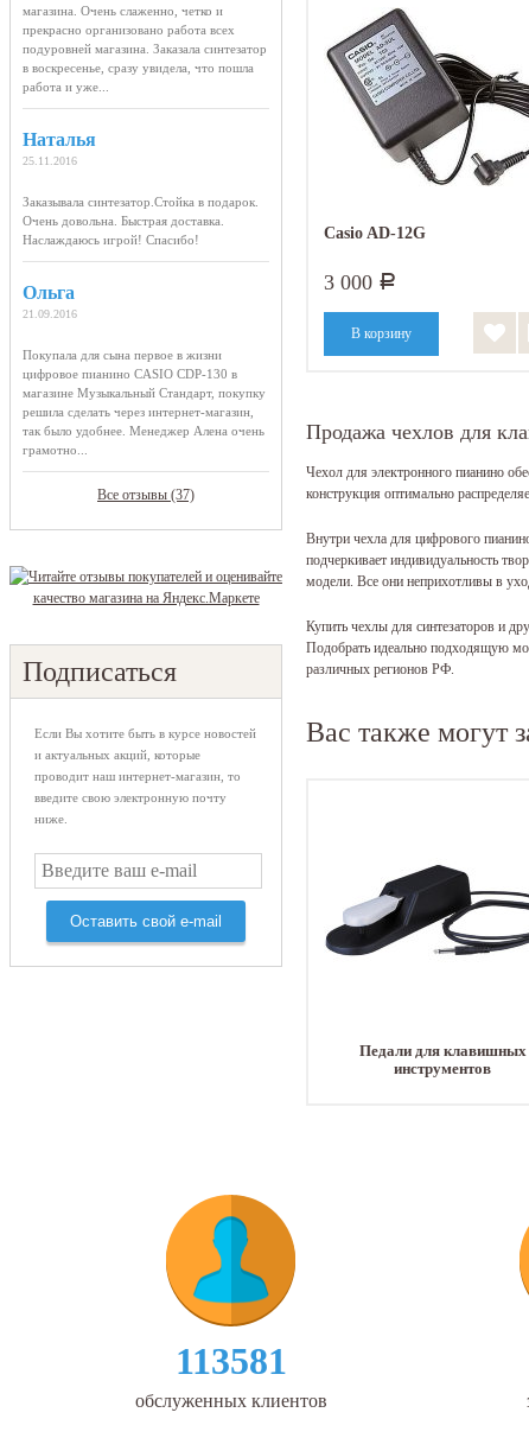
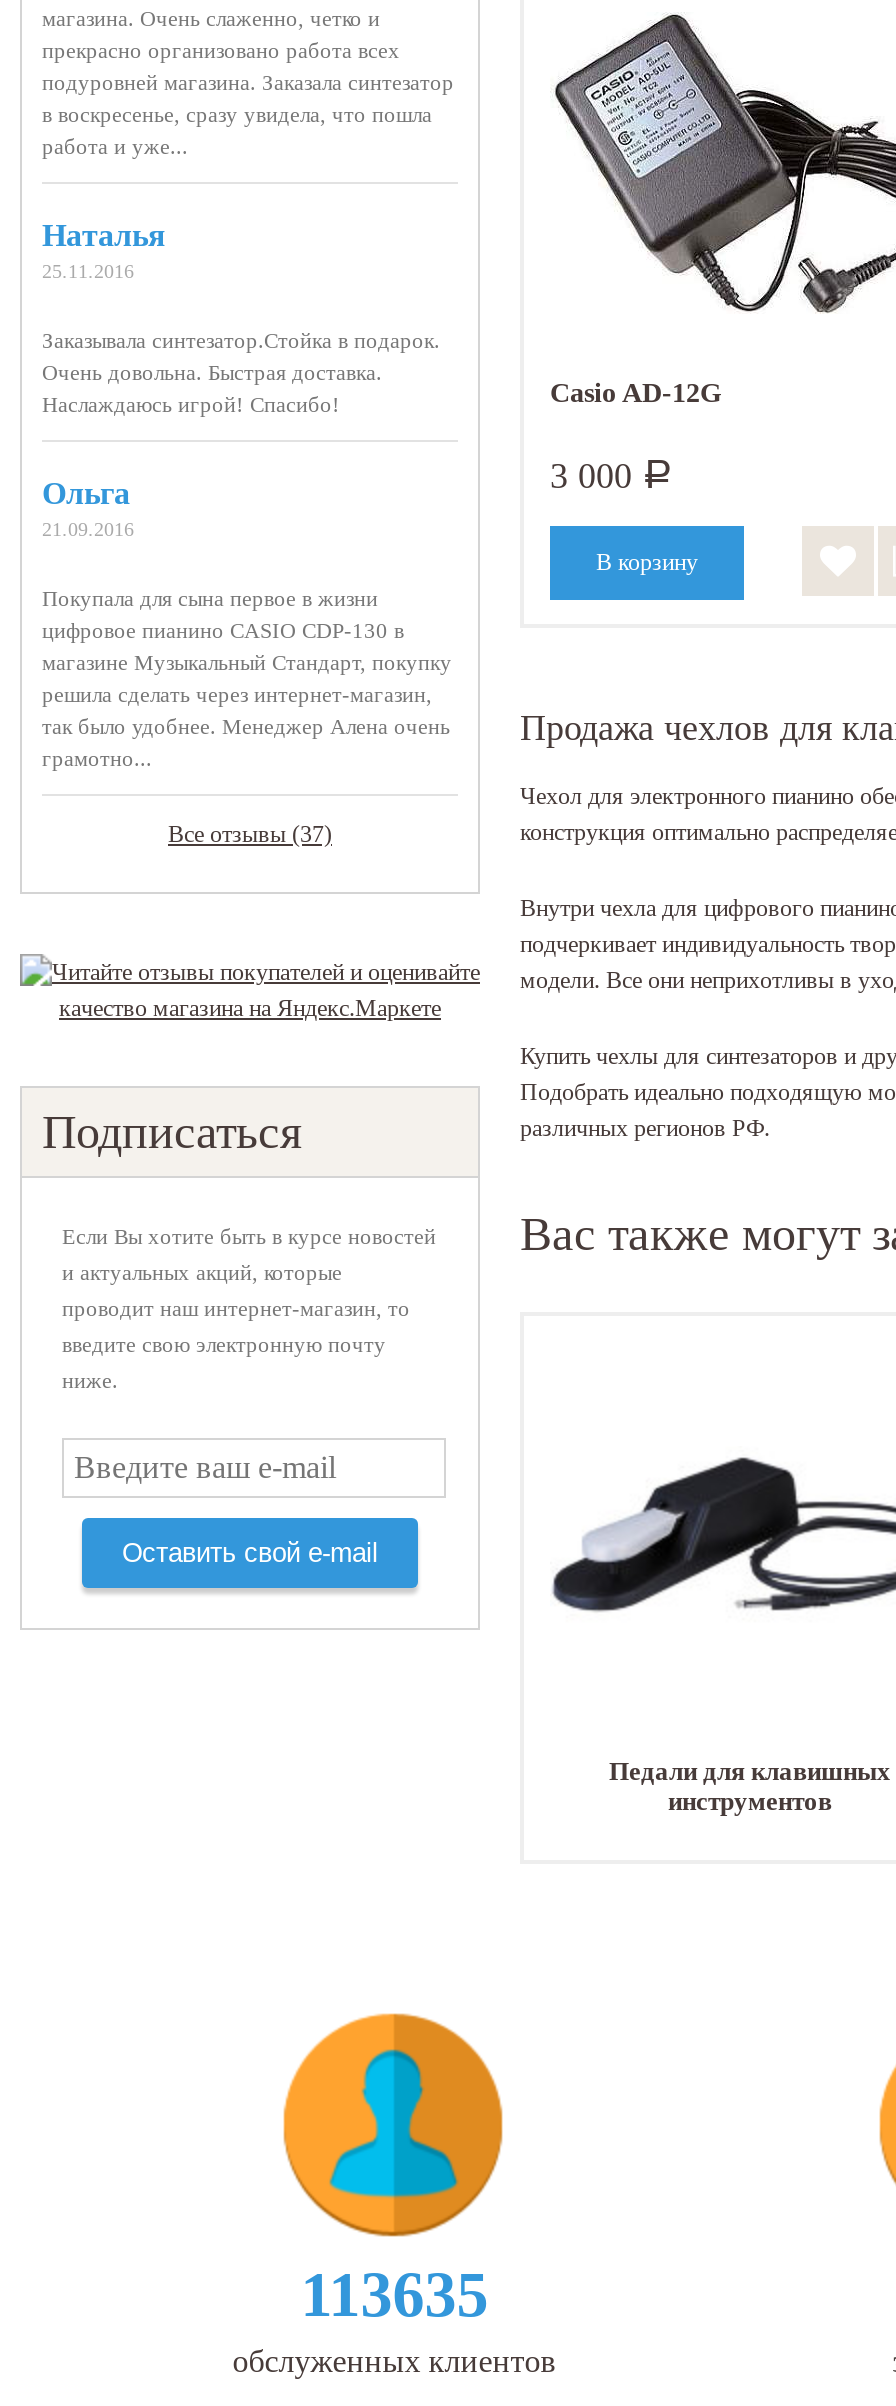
[176,1340,287,1383] 113581 -> [300,2259,488,2331] 113635

